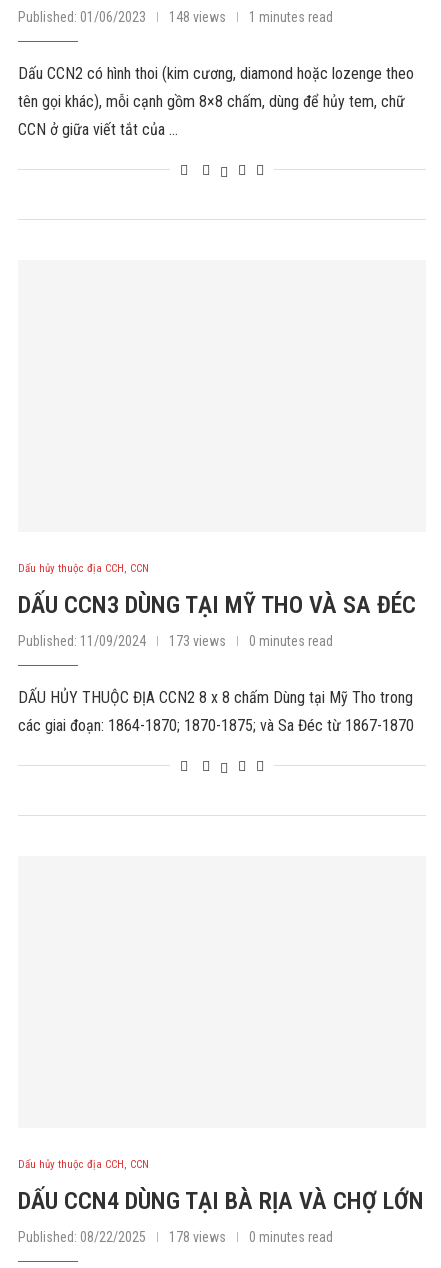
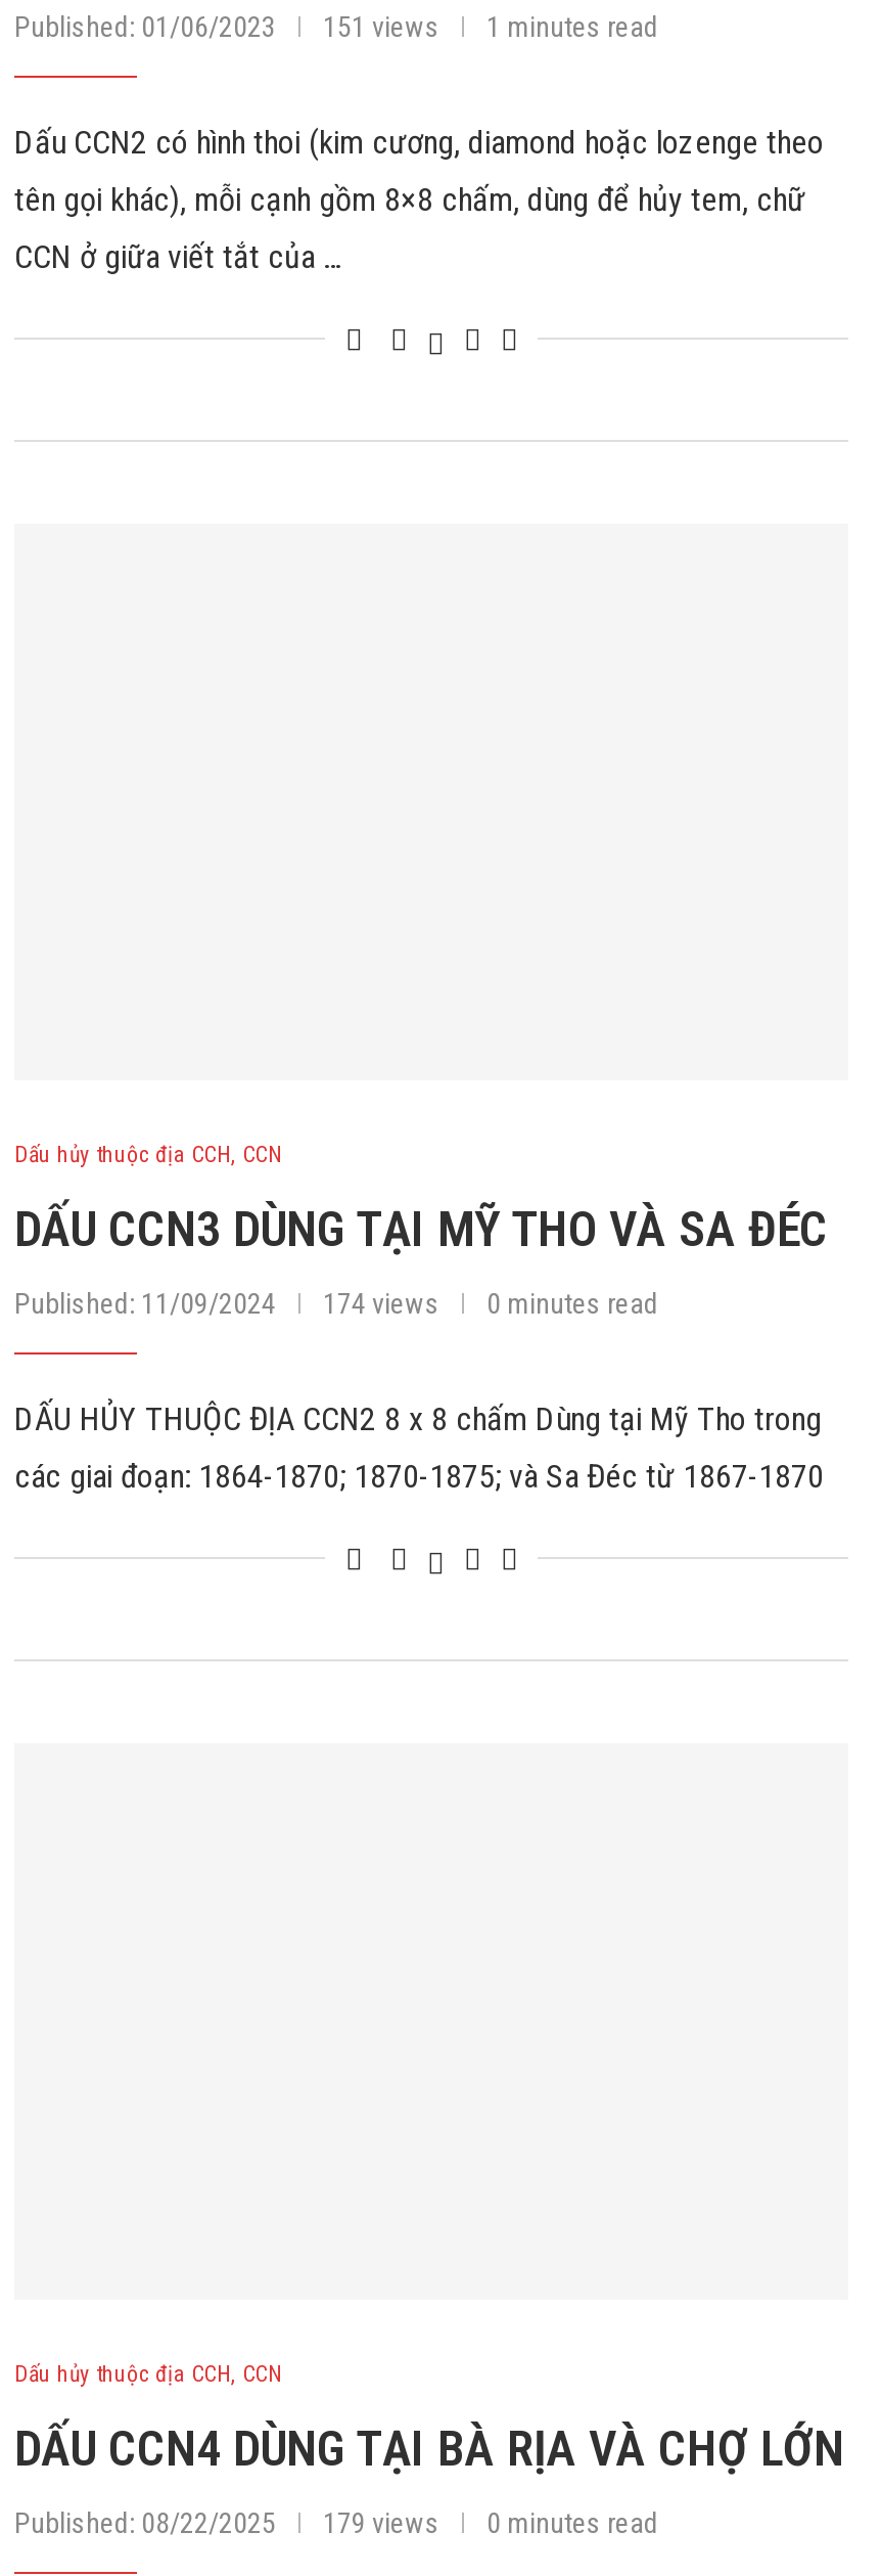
[18,9,333,25] Published: 01/06/2023 148 views 1 minutes read -> [14,10,658,43] Published: 01/06/2023 151 views 1 minutes read
[18,633,333,649] Published: 11/09/2024 173 views 0 minutes read -> [14,1287,658,1320] Published: 11/09/2024 174 views 0 minutes read
[18,1229,333,1245] Published: 08/22/2025 178 views 0 minutes read -> [14,2506,658,2539] Published: 08/22/2025 179 views 0 minutes read

